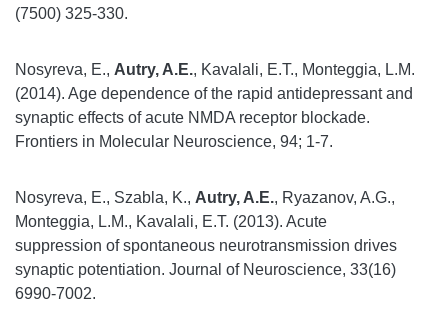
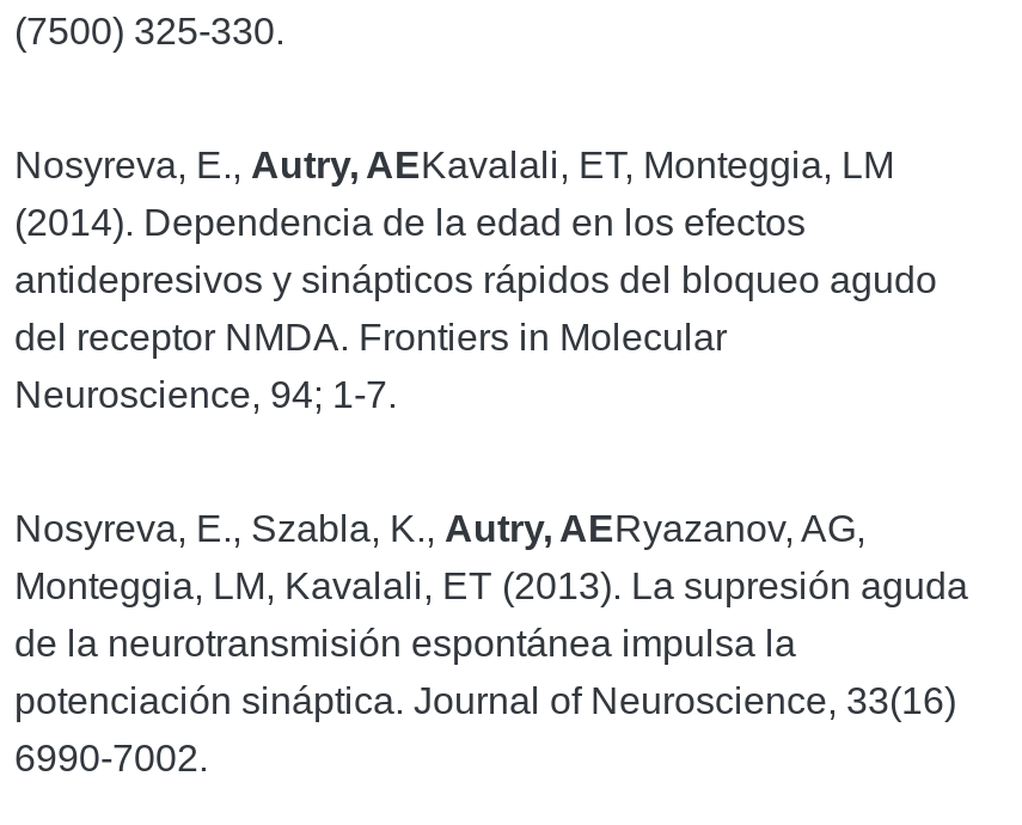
[15,61,415,150] Nosyreva, E., Autry, A.E., Kavalali, E.T., Monteggia, L.M. | (2014). Age dependence of the rapid antidepressant and | synaptic effects of acute NMDA receptor blockade. | Frontiers in Molecular Neuroscience, 94; 1-7. -> [14,145,937,415] Nosyreva, E., Autry, AEKavalali, ET, Monteggia, LM | (2014). Dependencia de la edad en los efectos | antidepresivos y sinápticos rápidos del bloqueo agudo | del receptor NMDA. Frontiers in Molecular | Neuroscience, 94; 1-7.
[15,189,397,278] Nosyreva, E., Szabla, K., Autry, A.E., Ryazanov, A.G., | Monteggia, L.M., Kavalali, E.T. (2013). Acute | suppression of spontaneous neurotransmission drives | synaptic potentiation. Journal of Neuroscience, 33(16) -> [14,508,968,721] Nosyreva, E., Szabla, K., Autry, AERyazanov, AG, | Monteggia, LM, Kavalali, ET (2013). La supresión aguda | de la neurotransmisión espontánea impulsa la | potenciación sináptica. Journal of Neuroscience, 33(16)

